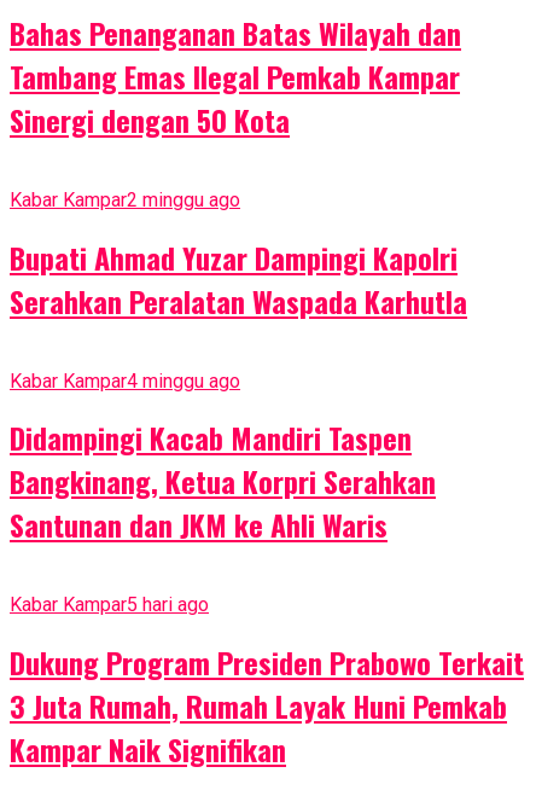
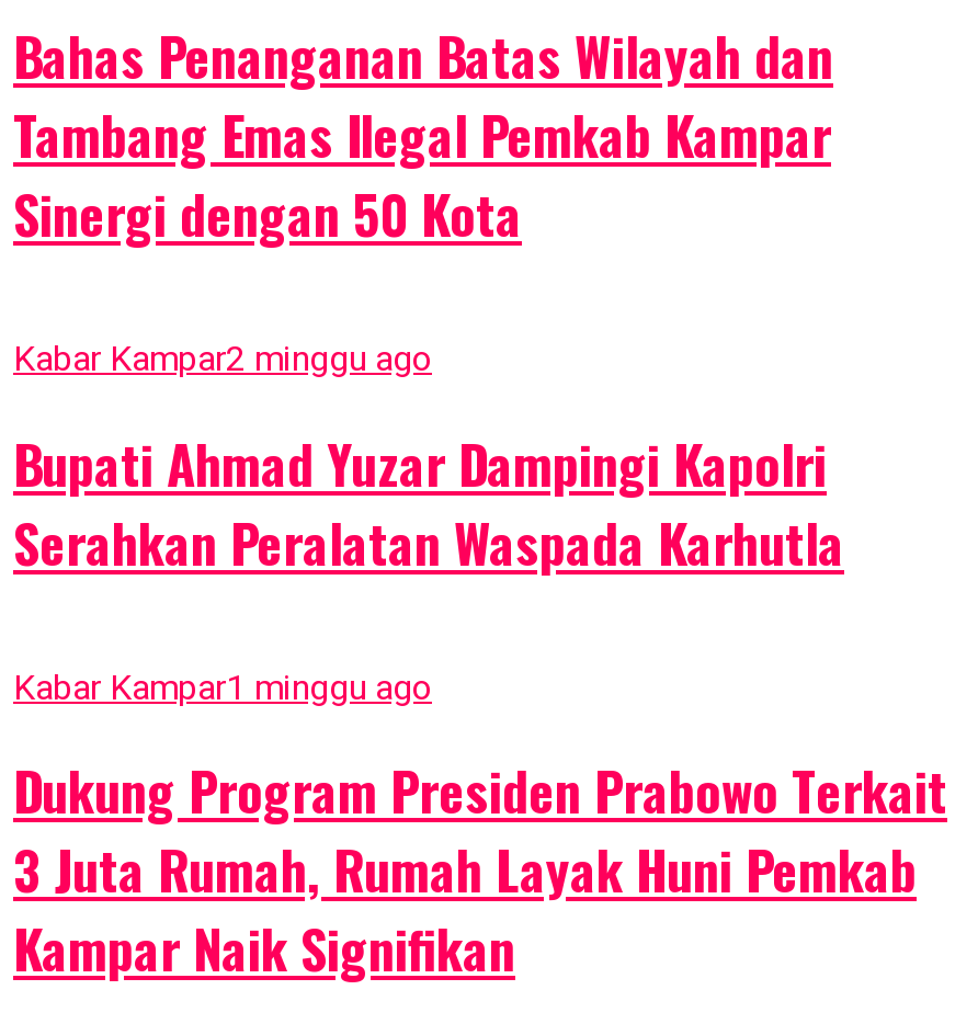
[10,369,436,617] Kabar Kampar4 minggu ago | Didampingi Kacab Mandiri Taspen | Bangkinang, Ketua Korpri Serahkan | Santunan dan JKM ke Ahli Waris | Kabar Kampar5 hari ago -> [13,666,432,707] Kabar Kampar1 minggu ago

